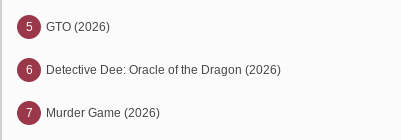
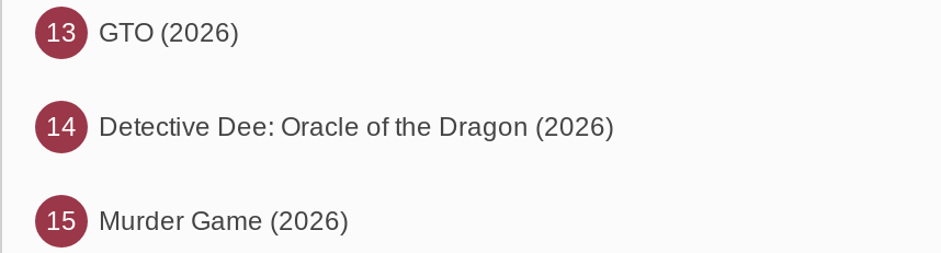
[25,20,110,34] 5 GTO (2026) -> [46,18,239,48] 13 GTO (2026)
[25,63,281,77] 6 Detective Dee: Oracle of the Dragon (2026) -> [46,112,614,142] 14 Detective Dee: Oracle of the Dragon (2026)
[25,106,160,120] 7 Murder Game (2026) -> [46,206,349,237] 15 Murder Game (2026)

